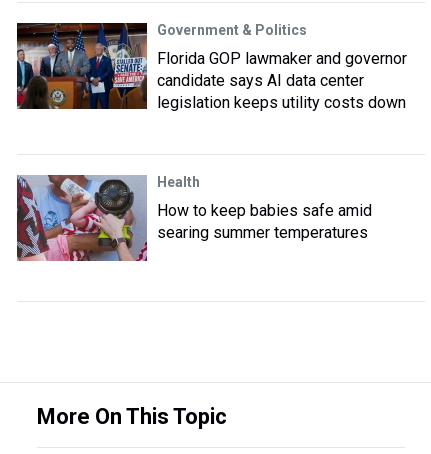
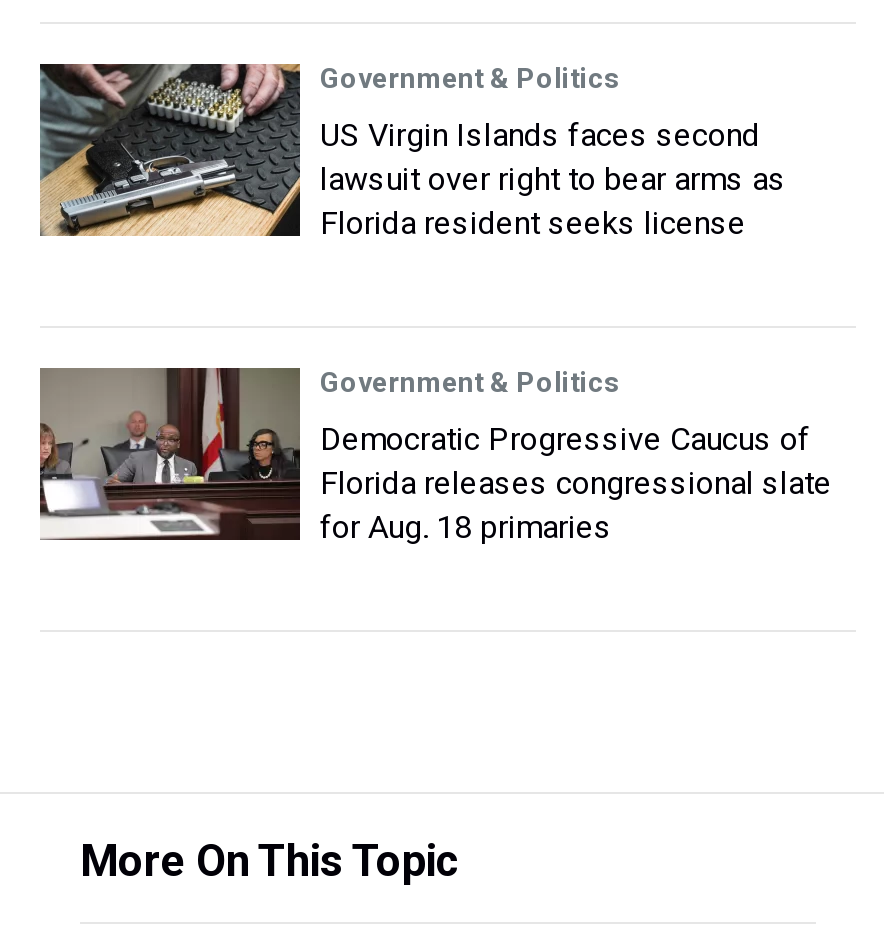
[16,22,407,112] [image] | Florida GOP lawmaker and governor | candidate says AI data center | legislation keeps utility costs down -> [38,62,786,242] [image] | US Virgin Islands faces second | lawsuit over right to bear arms as | Florida resident seeks license
[16,174,200,262] [image] | Health -> [38,366,620,542] [image] | Government & Politics
[157,201,372,242] How to keep babies safe amid | searing summer temperatures -> [320,420,832,546] Democratic Progressive Caucus of | Florida releases congressional slate | for Aug. 18 primaries

